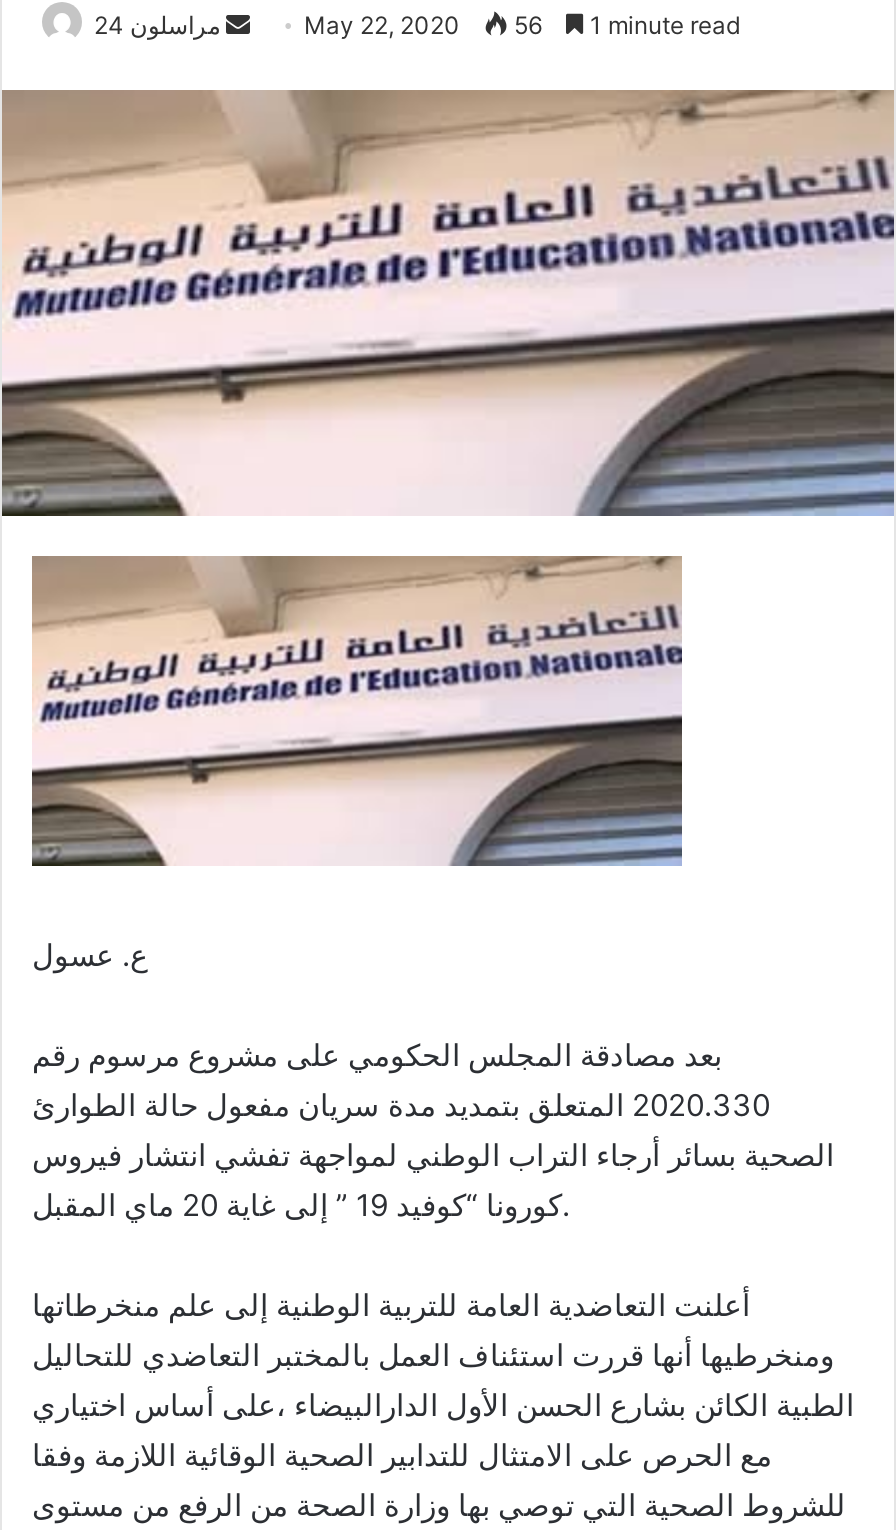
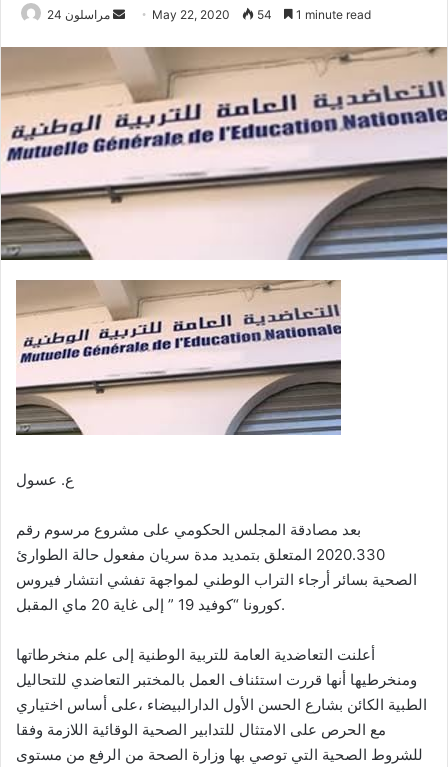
[508,10,542,40] 56 -> [254,7,272,22] 54

